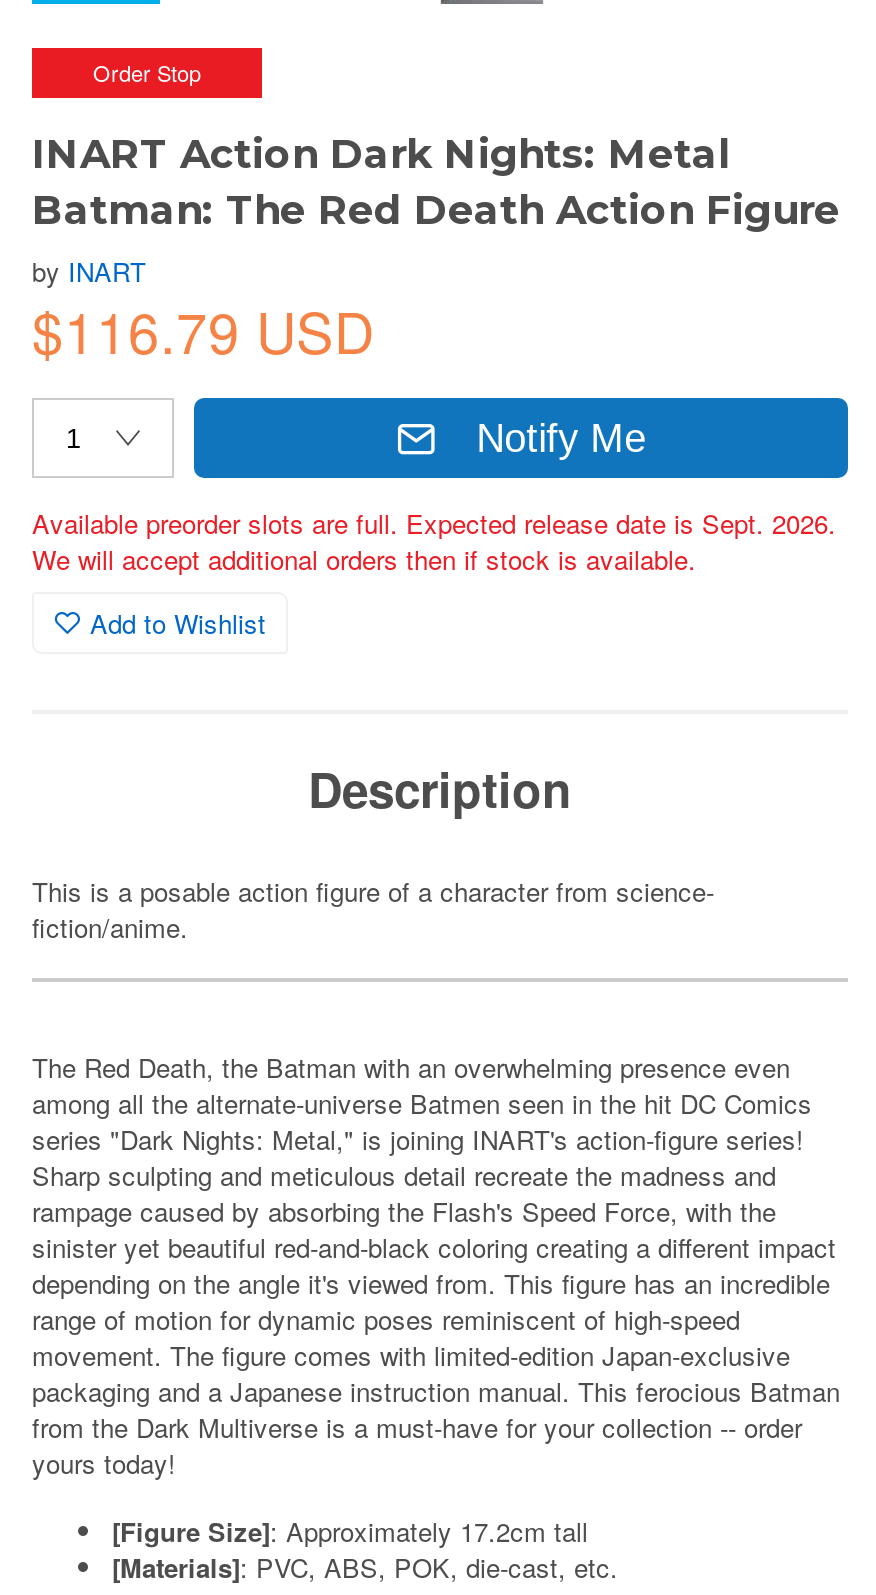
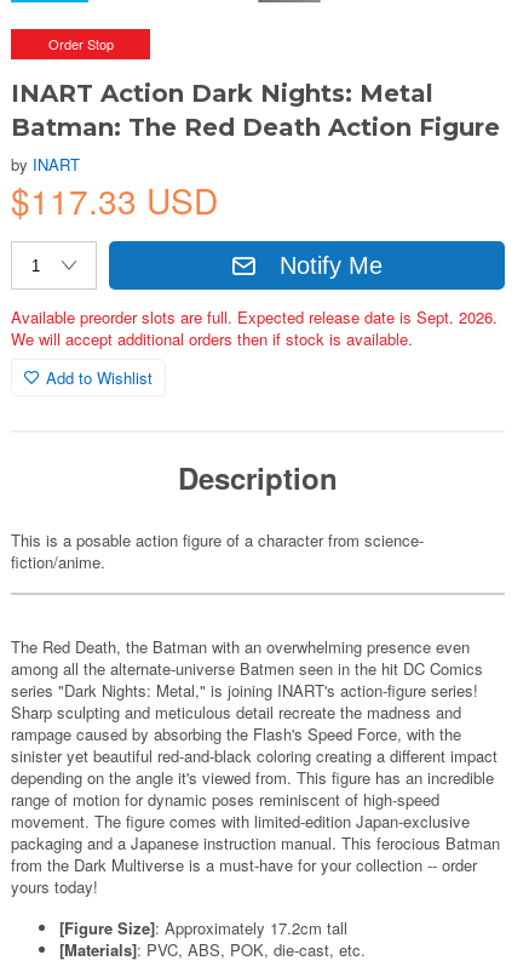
[32,290,374,370] $116.79 USD -> [11,176,218,224] $117.33 USD

